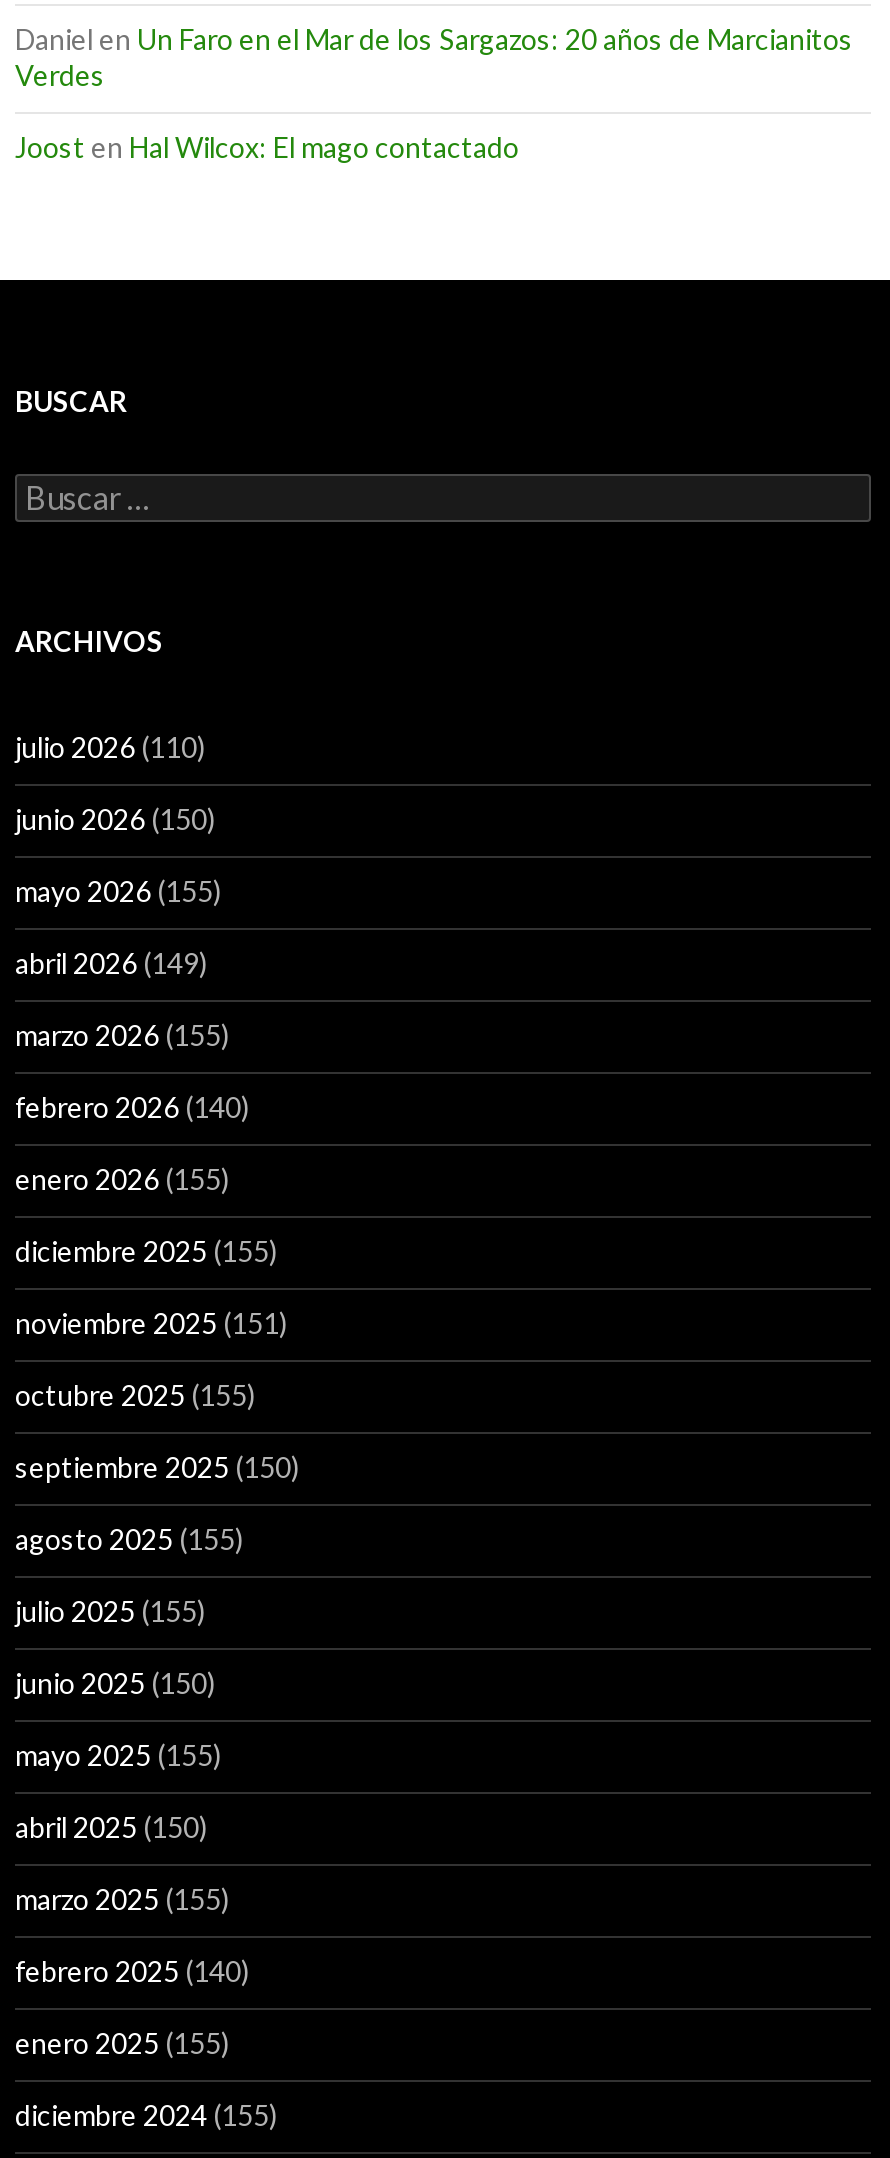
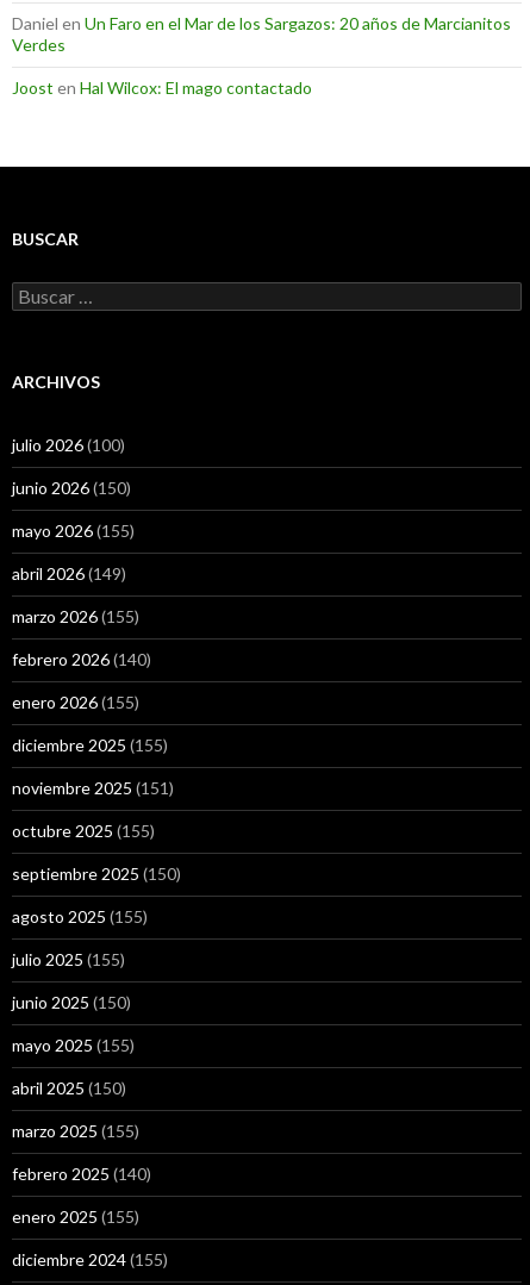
[15,730,205,764] julio 2026 (110) -> [12,435,125,455] julio 2026 (100)

